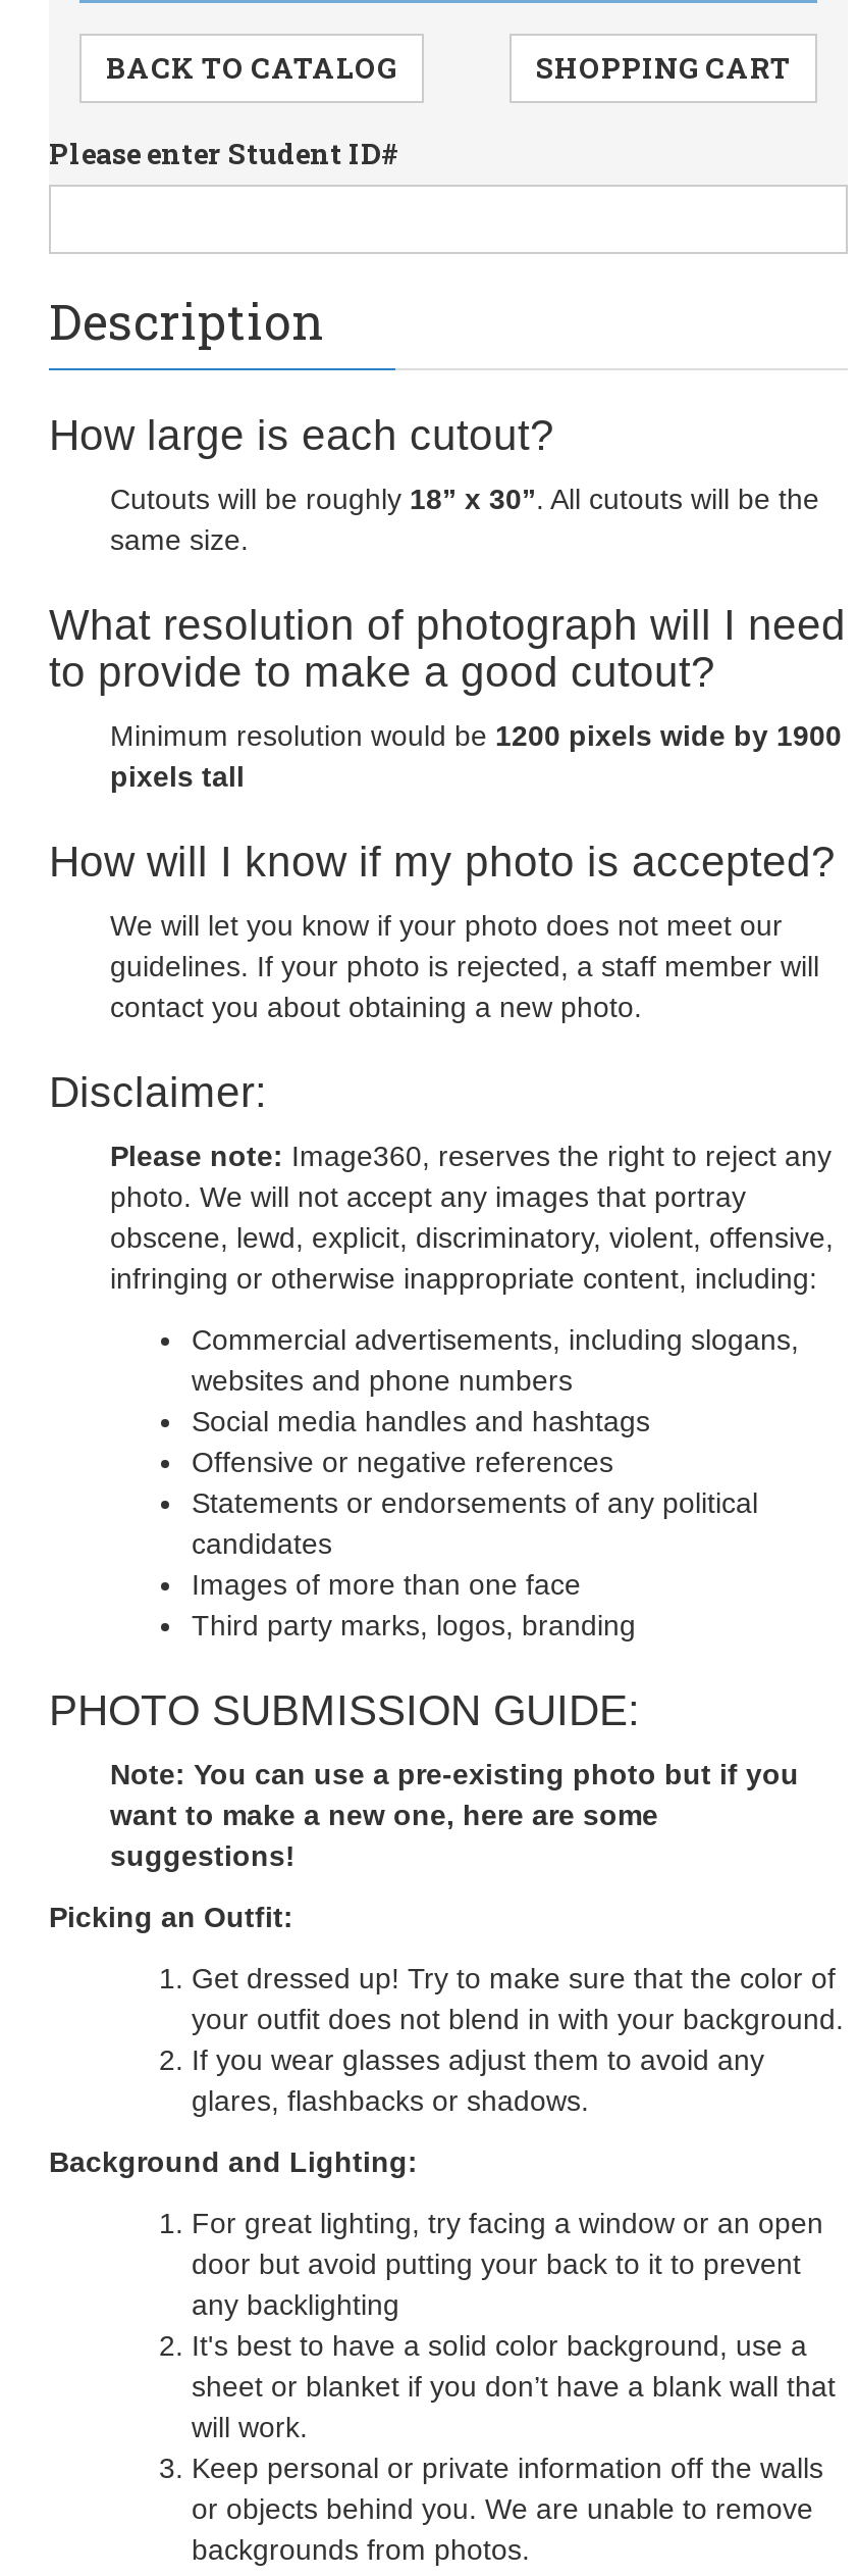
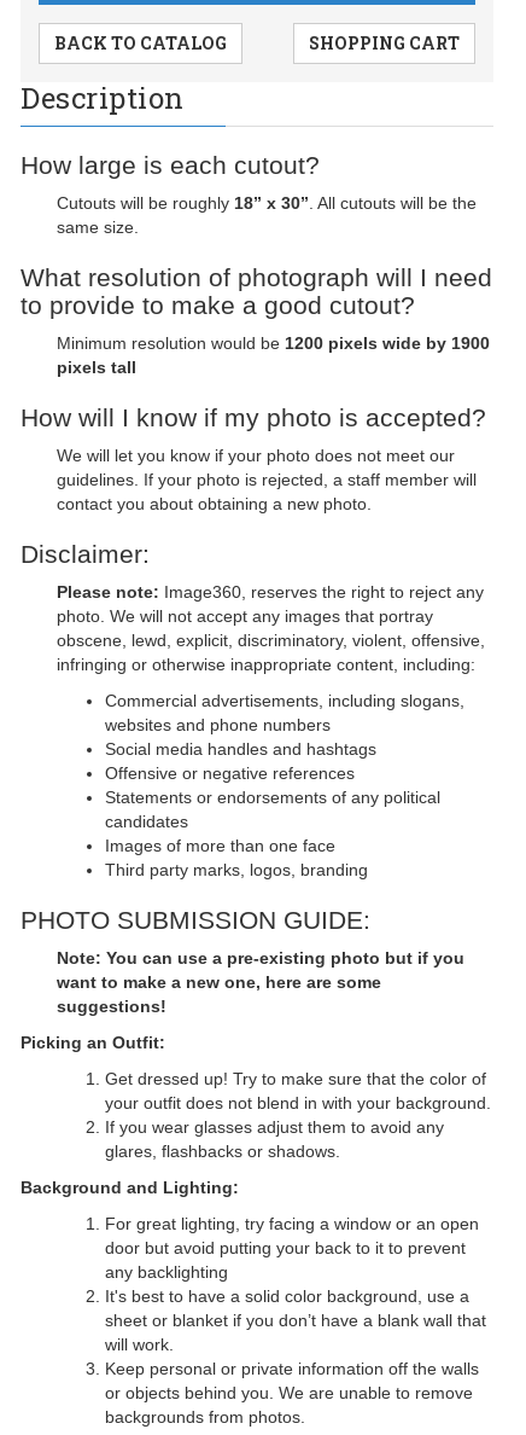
[49,134,401,172] Please enter Student ID# -> none

